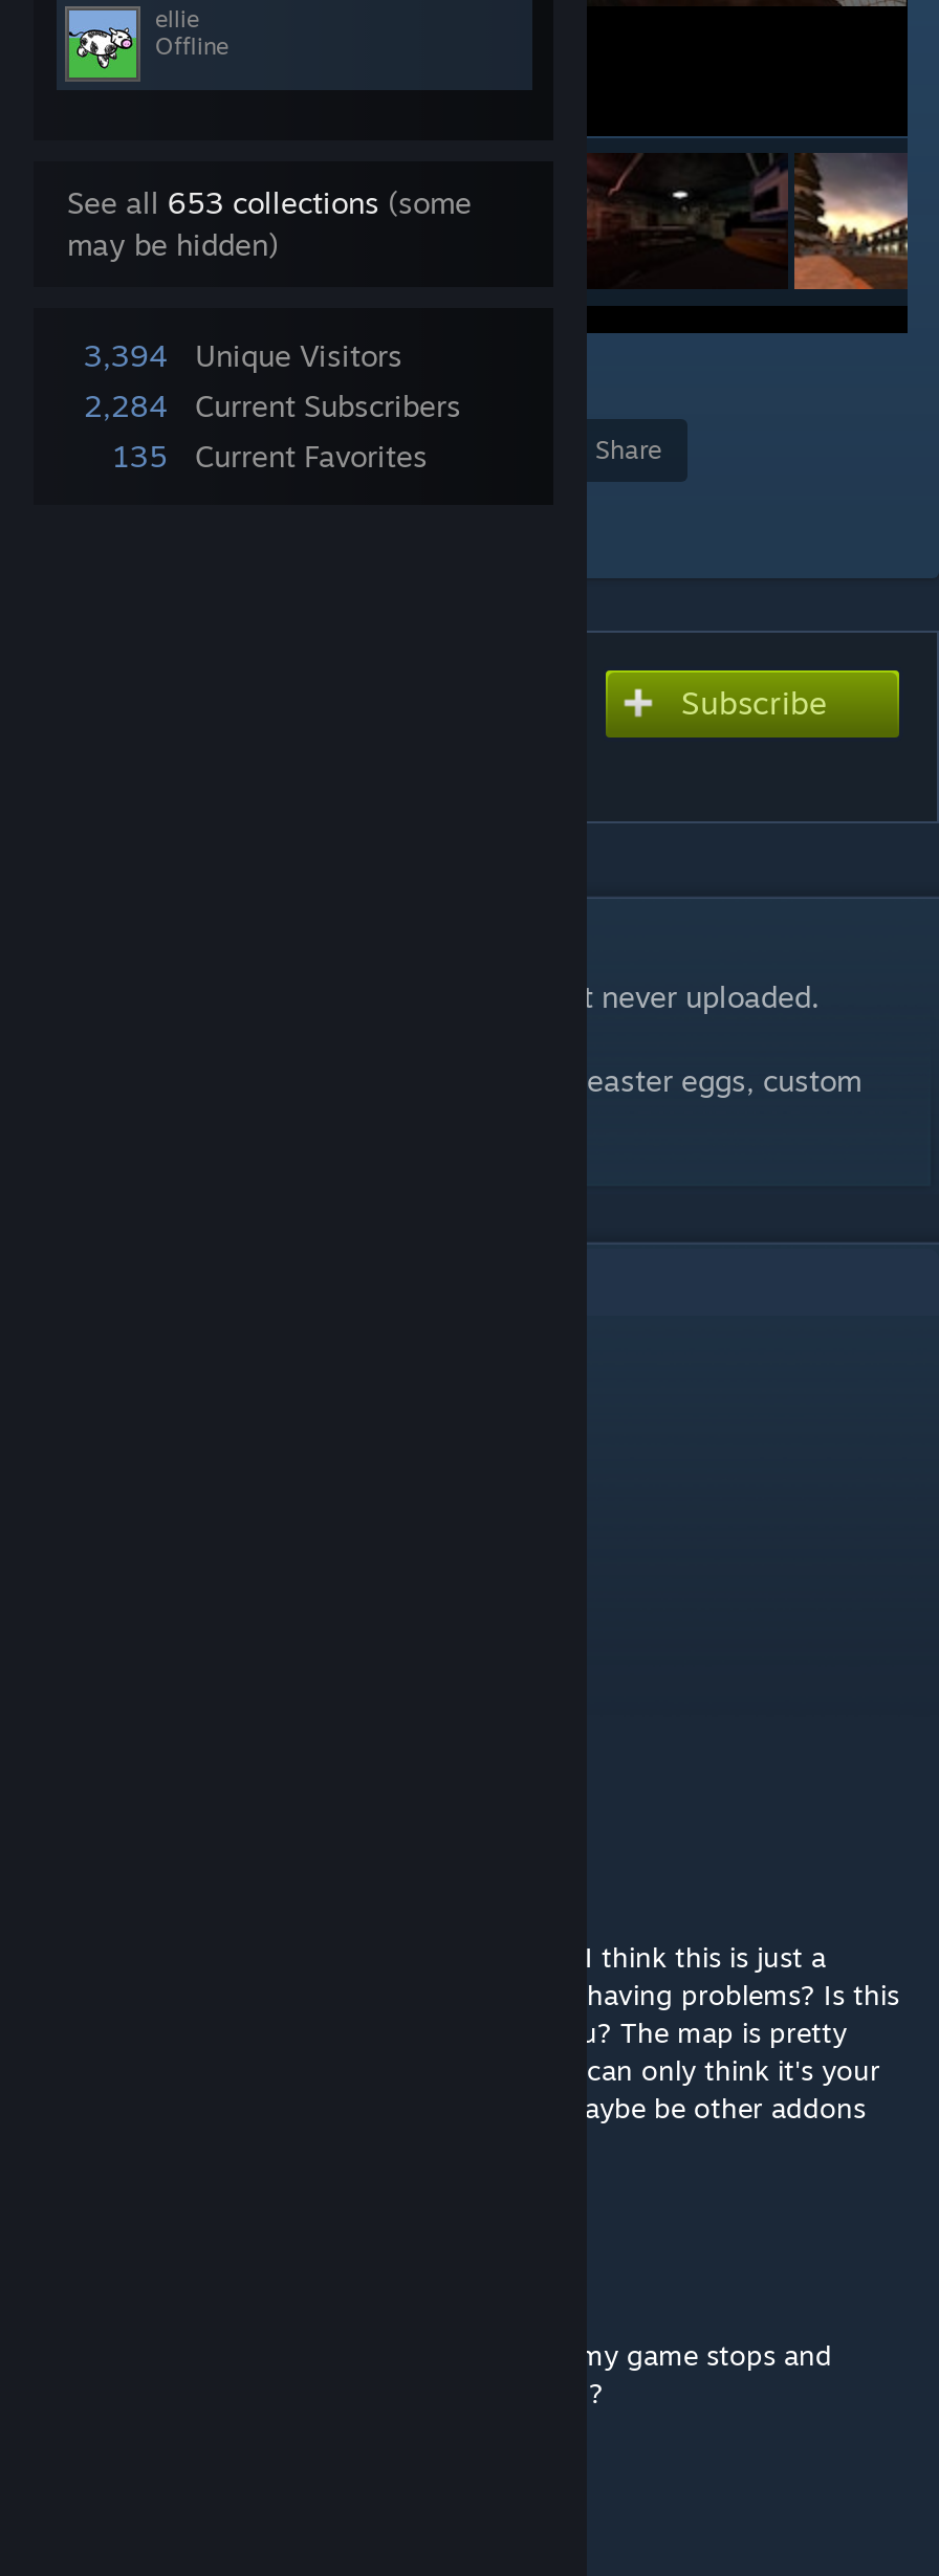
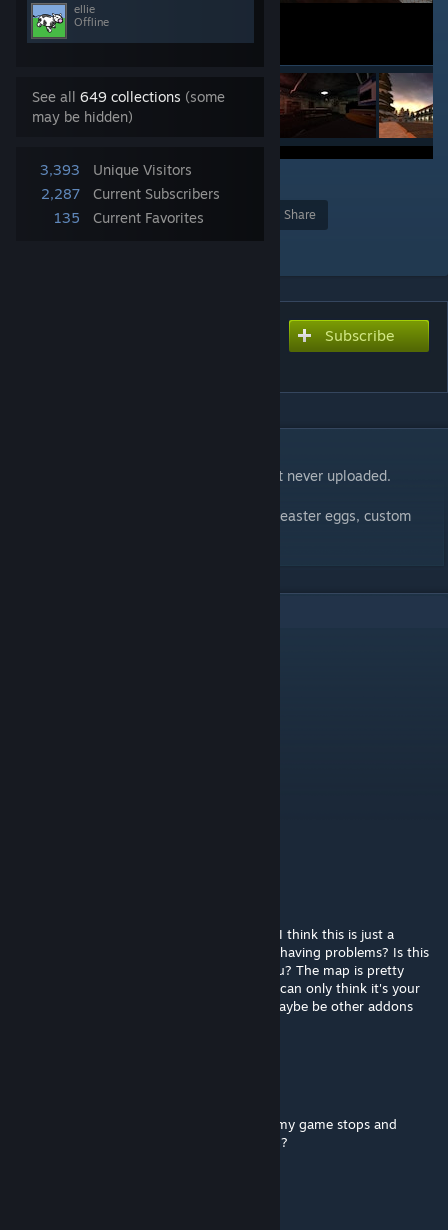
[67,184,472,220] See all 653 collections (some -> [32,88,225,105] See all 649 collections (some
[84,337,402,373] 3,394 Unique Visitors -> [40,161,192,178] 3,393 Unique Visitors
[84,388,461,423] 2,284 Current Subscribers -> [41,185,220,202] 2,287 Current Subscribers

